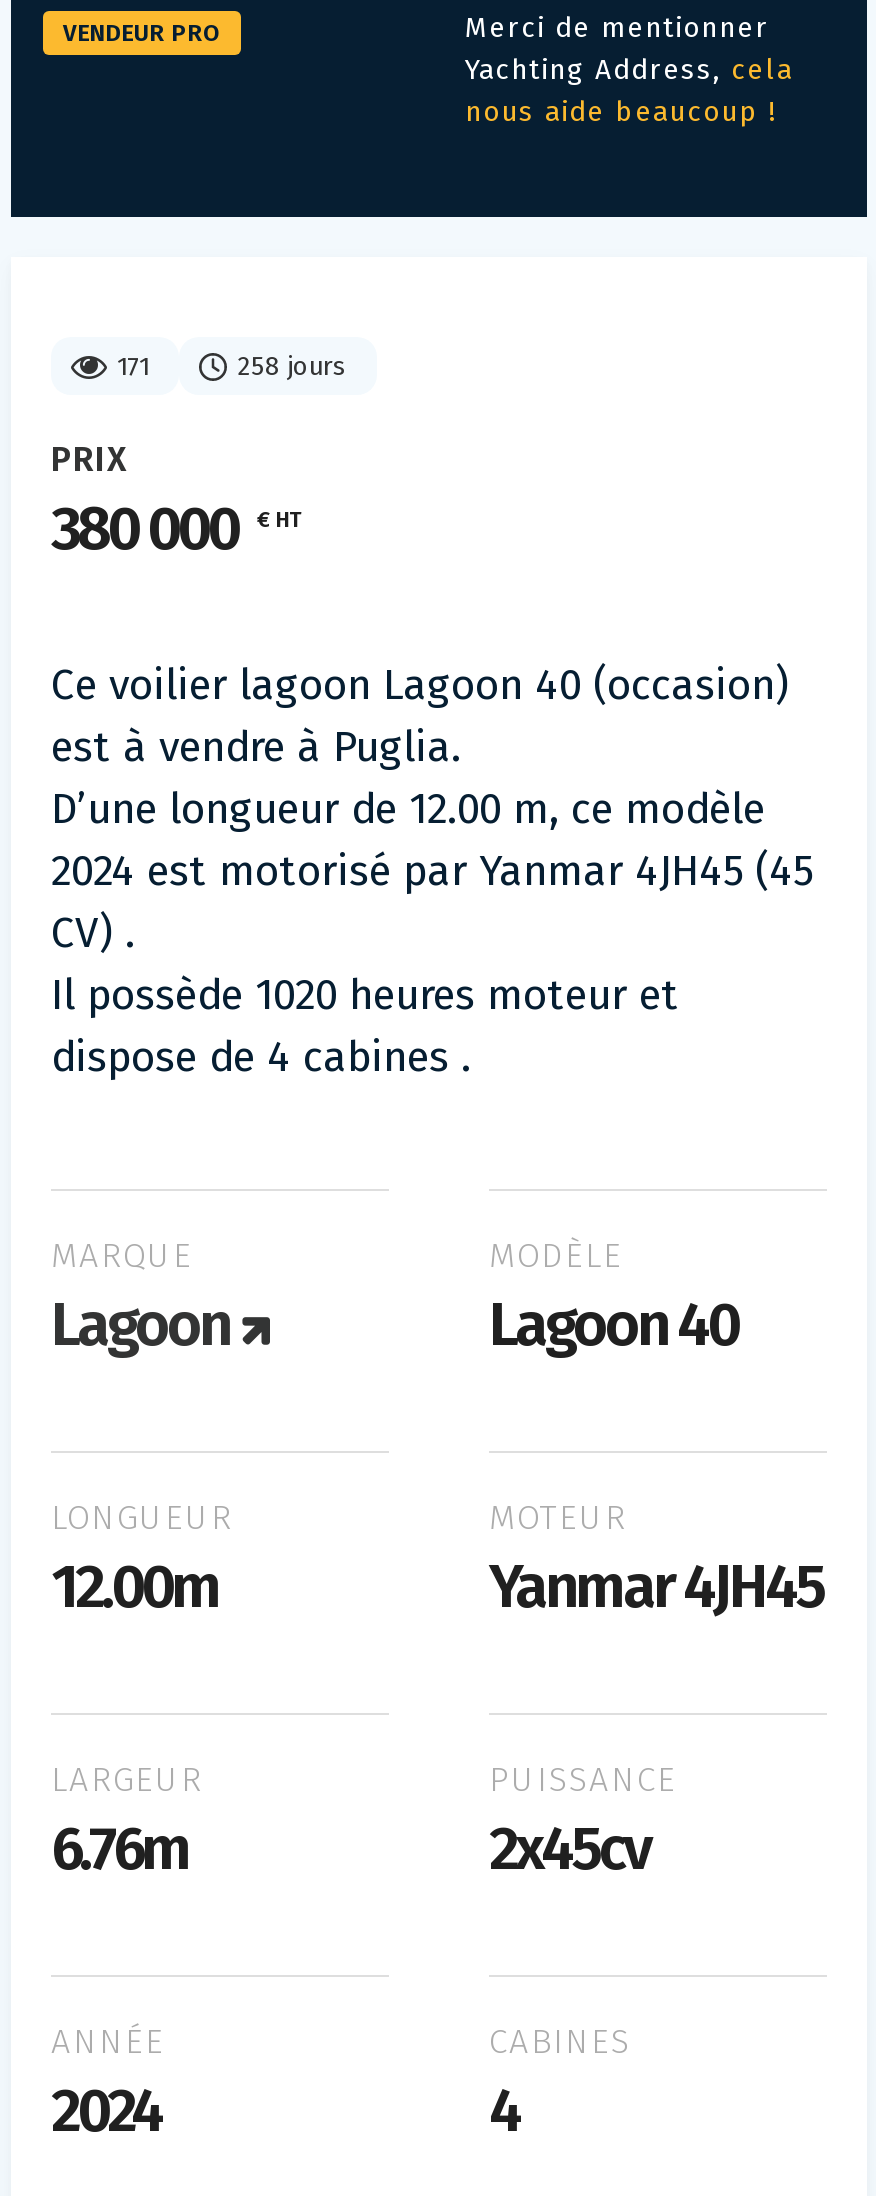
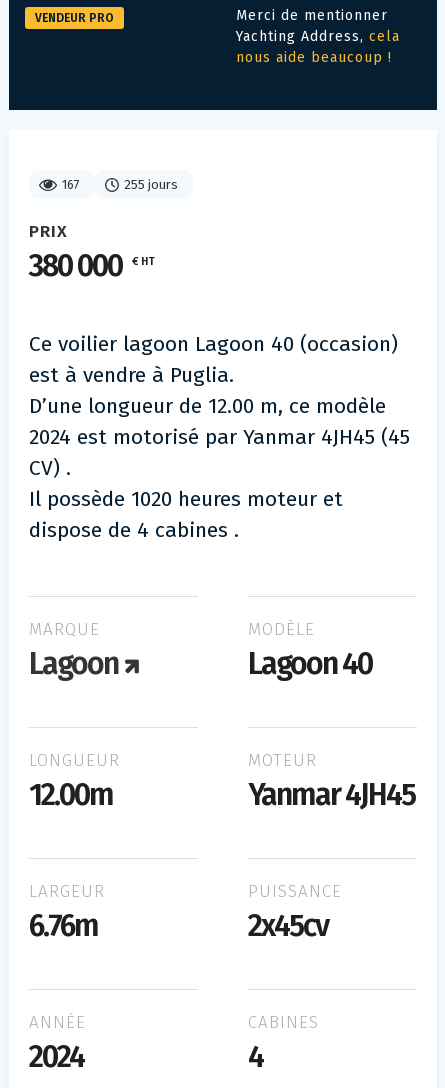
[117,351,149,381] 171 -> [62,177,80,192] 167
[237,351,347,381] 258 jours -> [124,177,178,192] 255 jours

